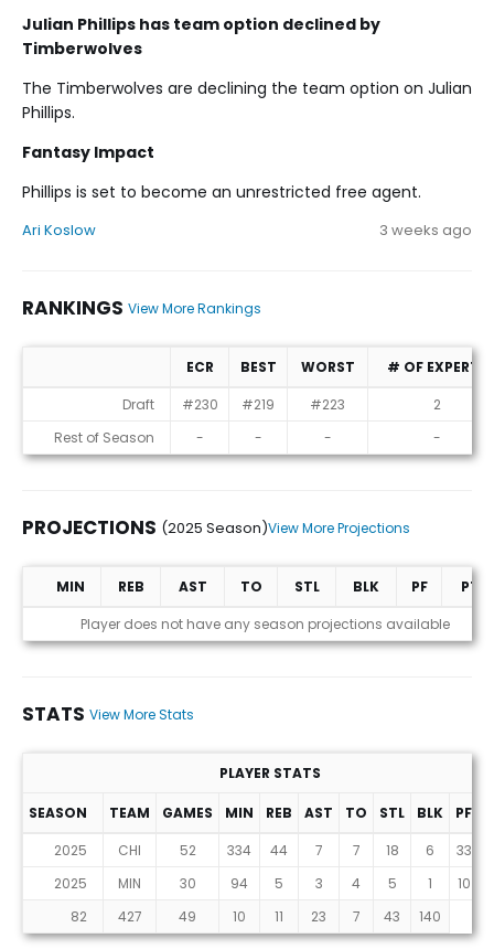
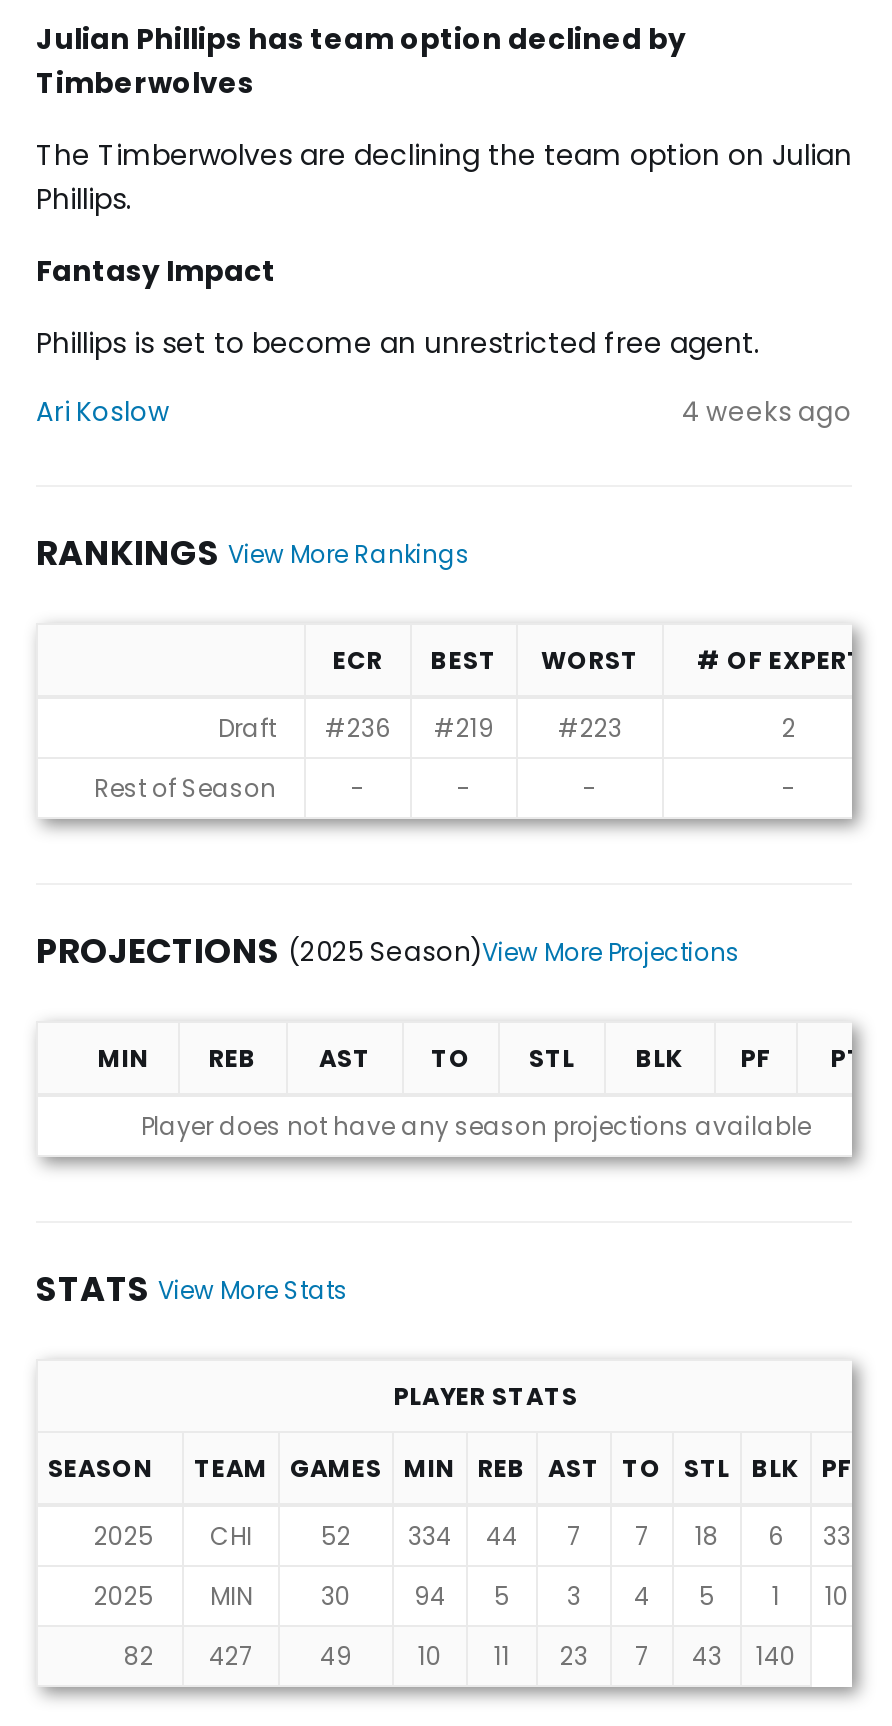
[379,220,472,241] 3 weeks ago -> [682,394,852,432] 4 weeks ago
[181,395,218,414] #230 -> [325,712,391,746] #236

